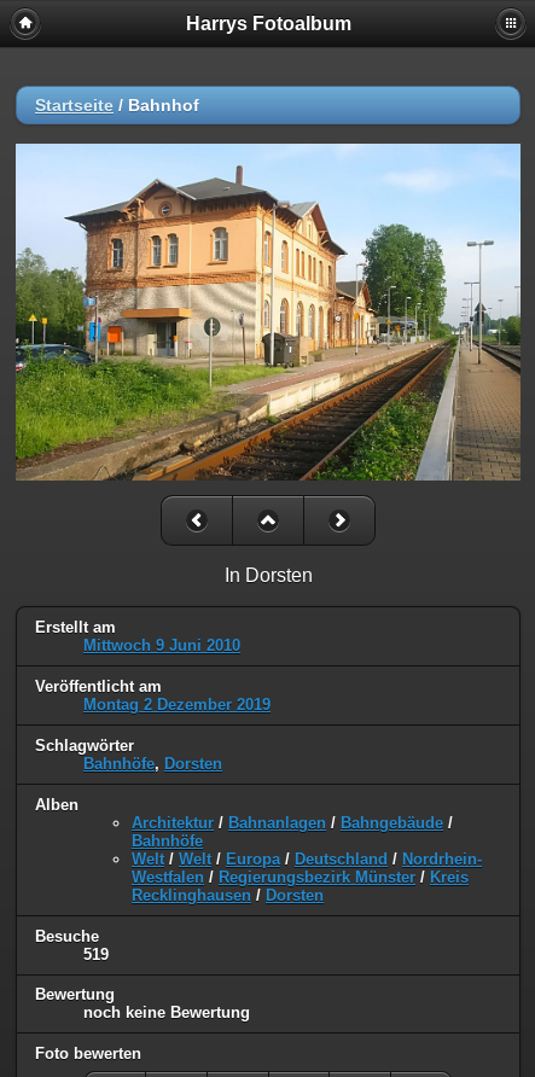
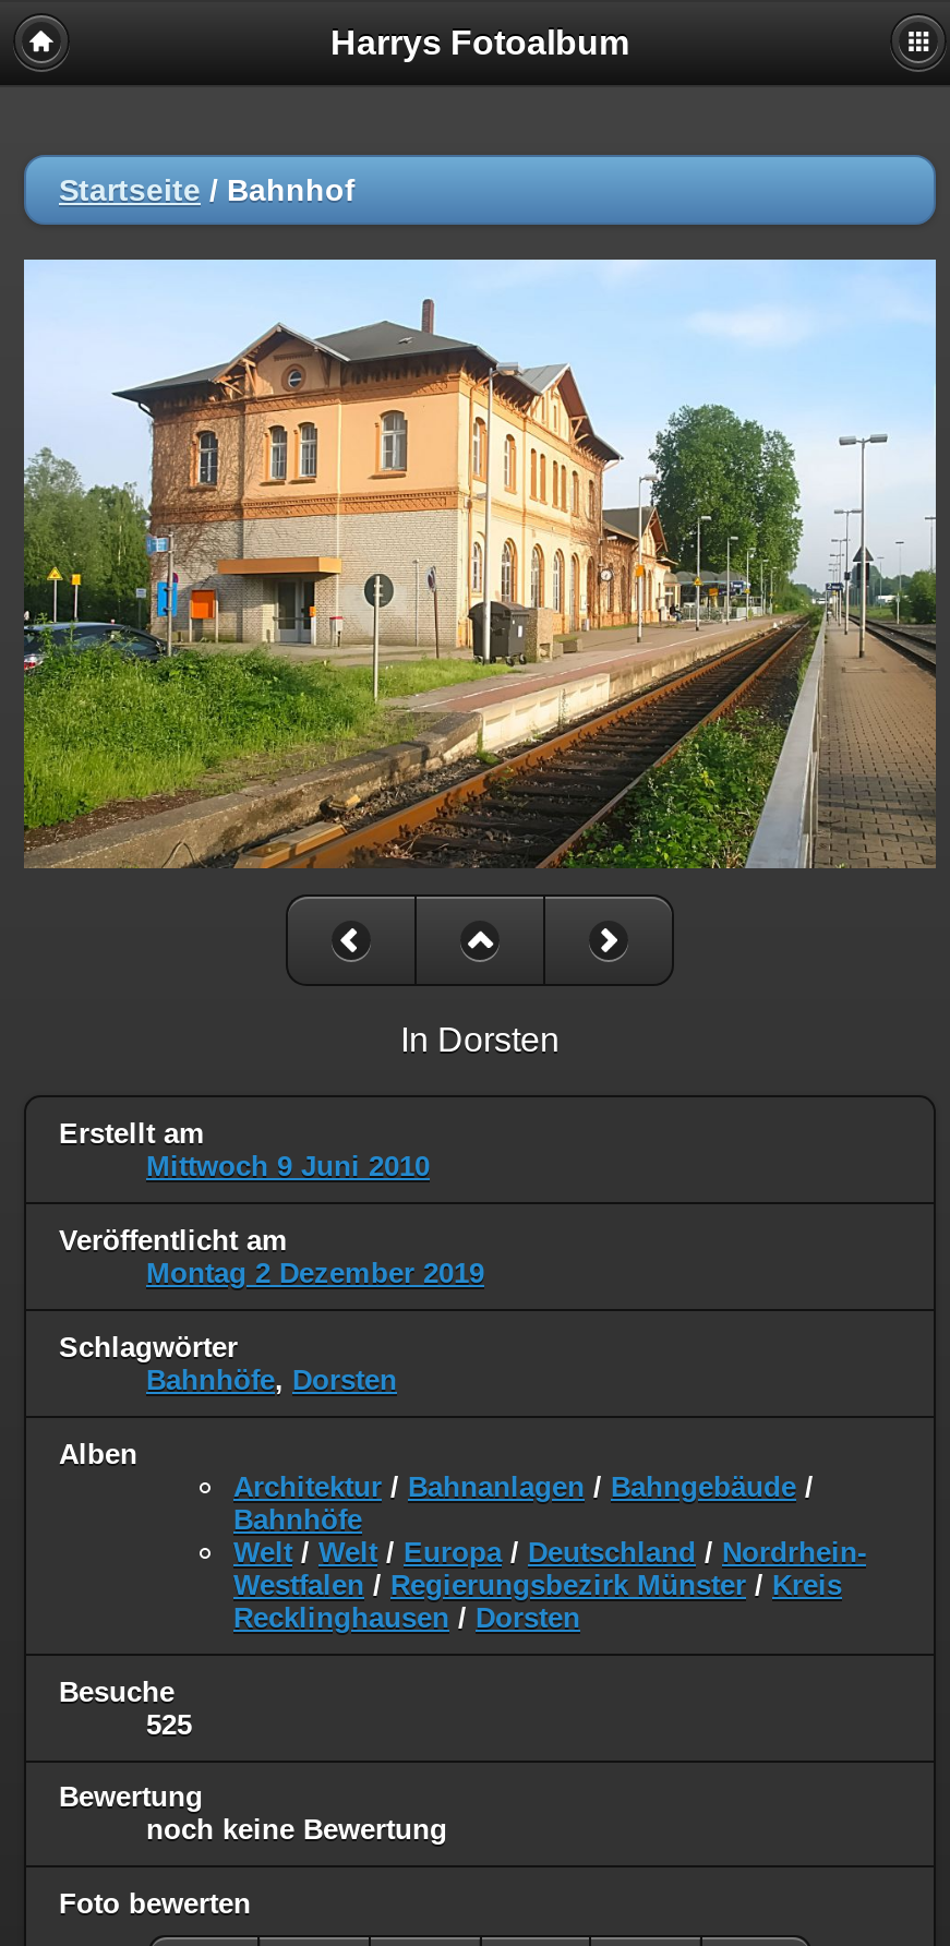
[83,945,109,963] 519 -> [146,1707,192,1740] 525

